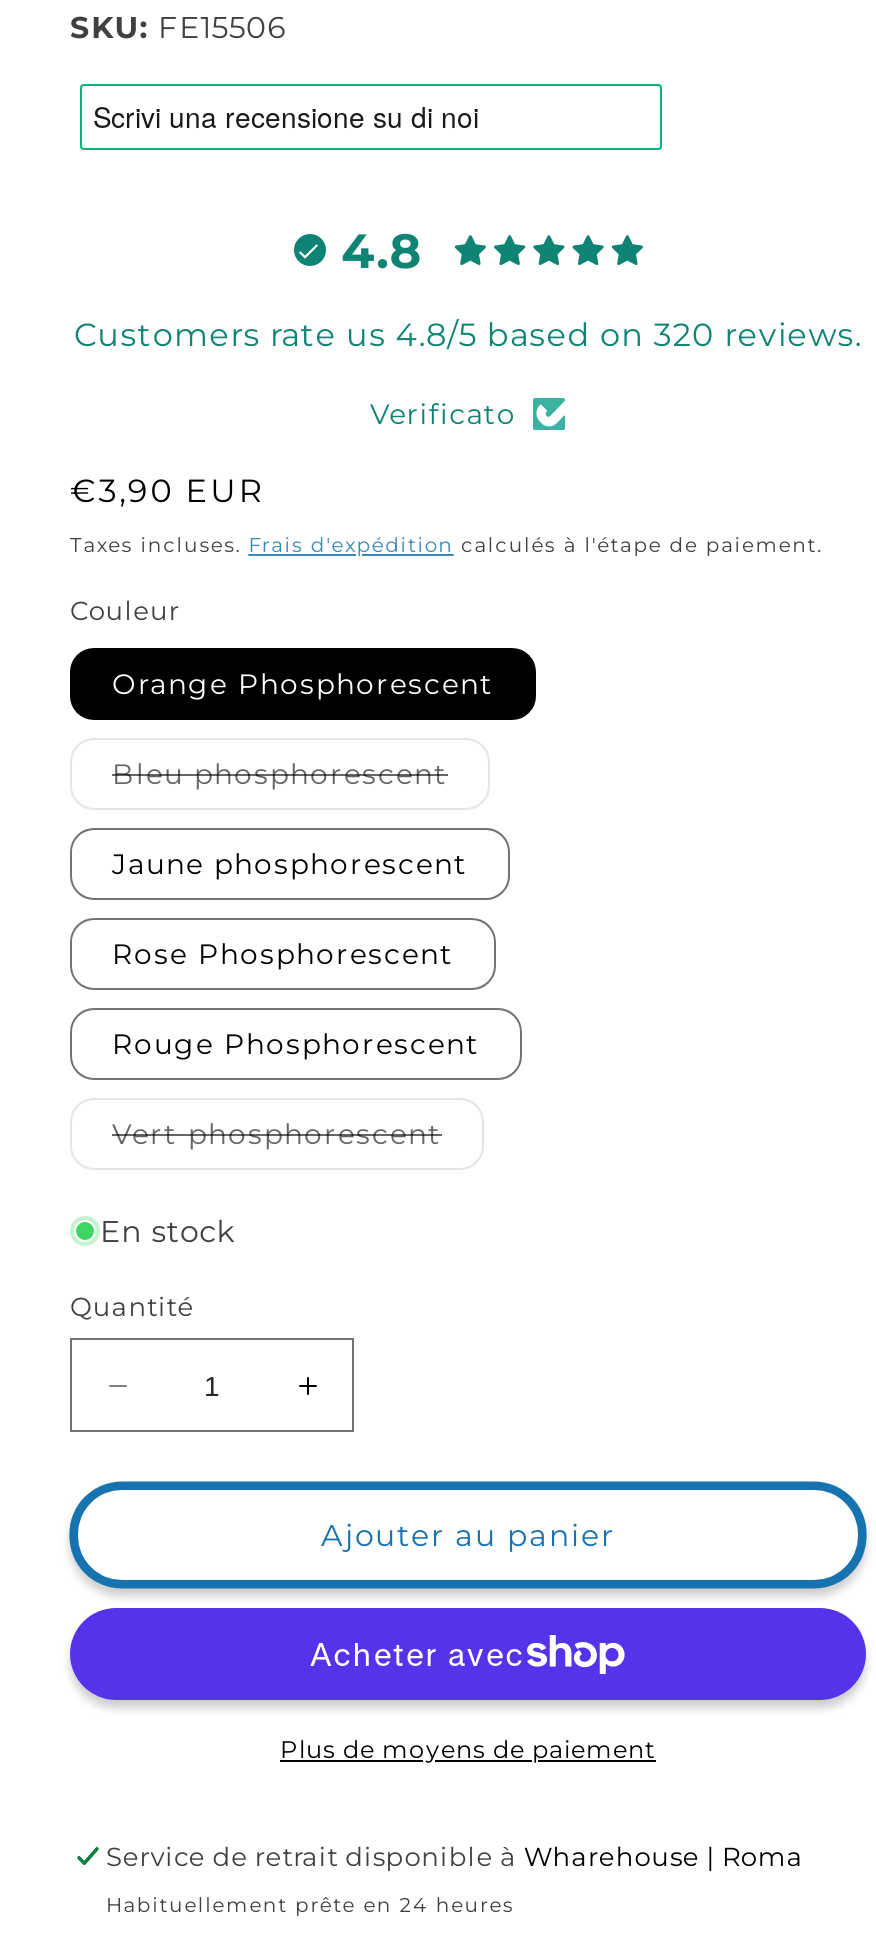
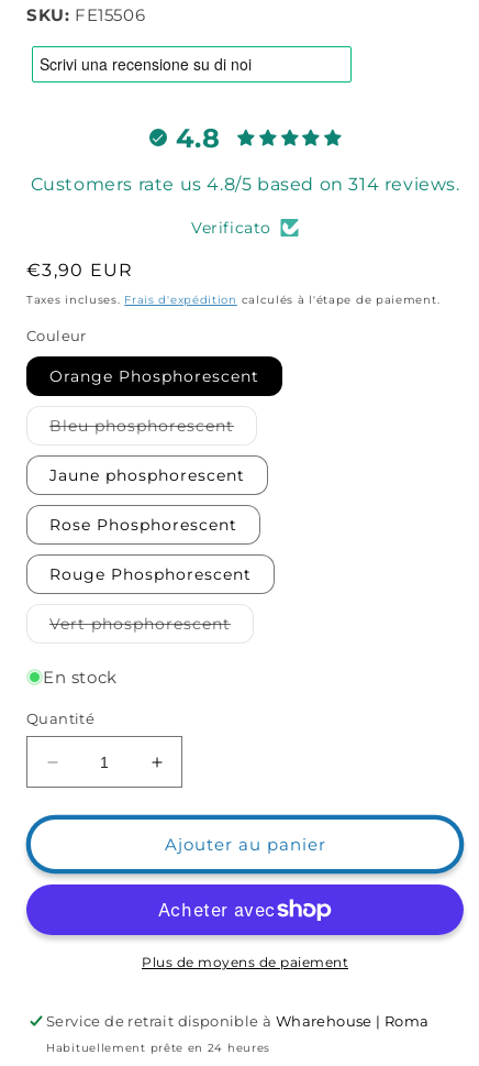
[74,316,862,354] Customers rate us 4.8/5 based on 320 reviews. -> [30,174,460,195] Customers rate us 4.8/5 based on 314 reviews.

